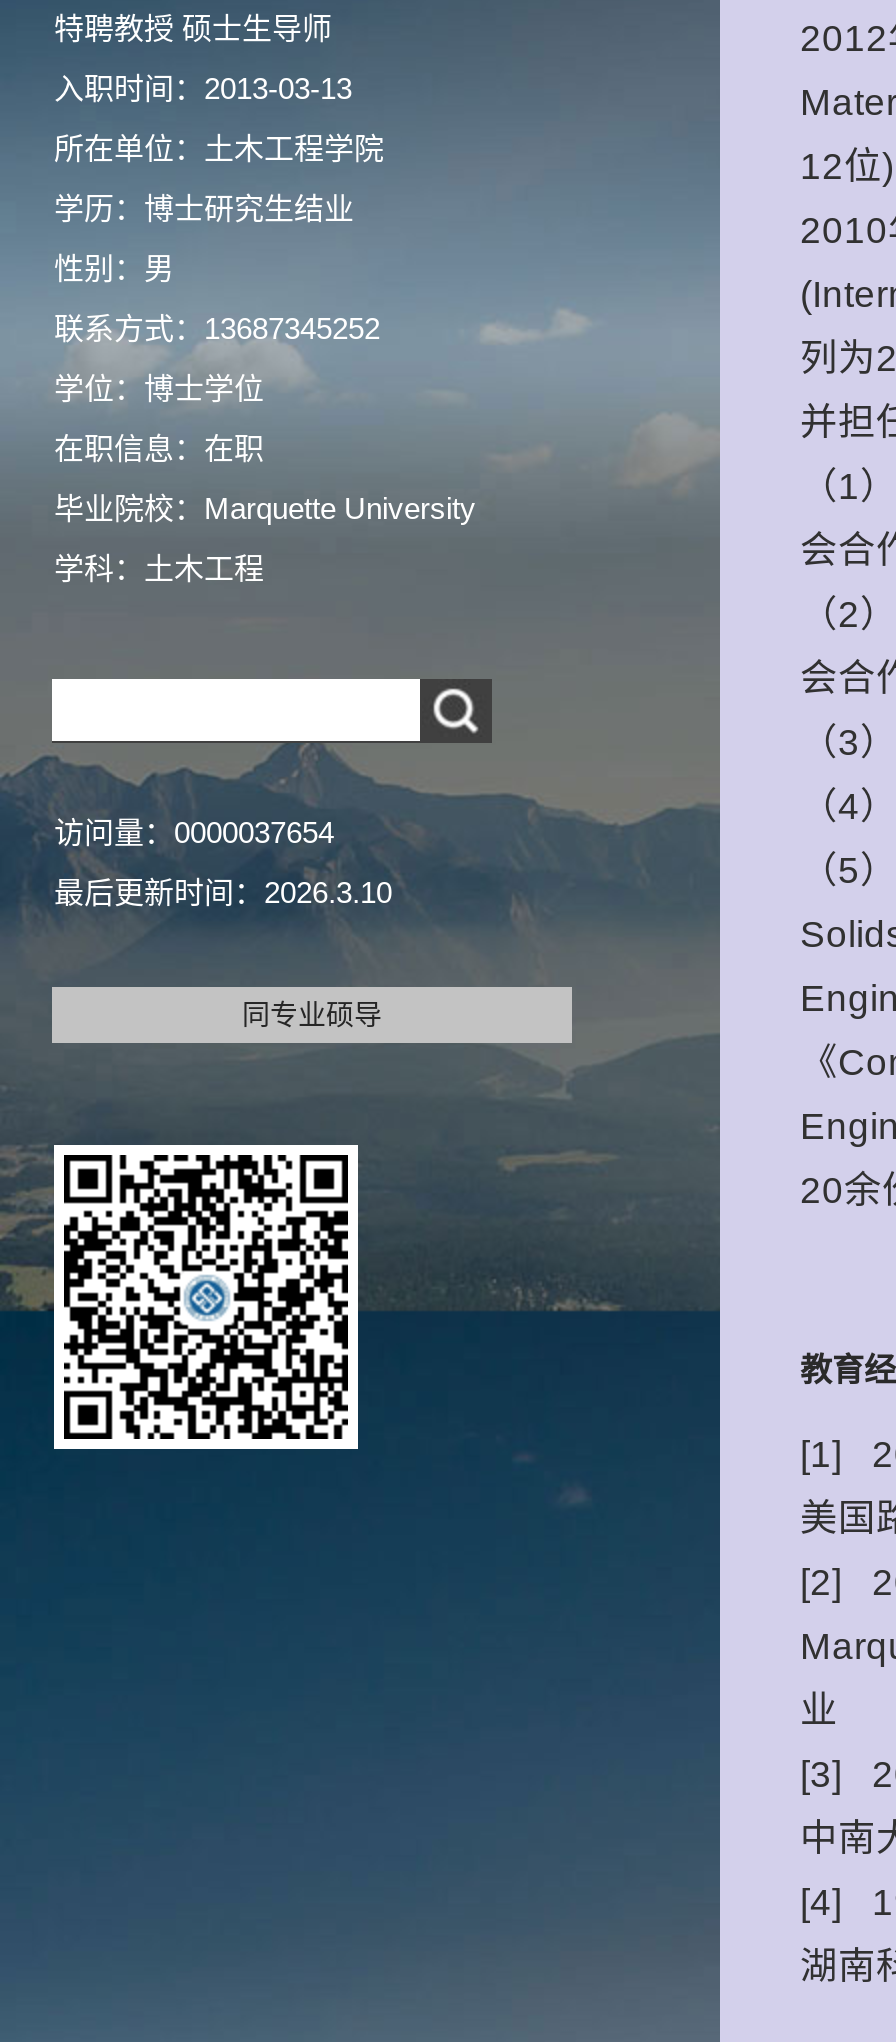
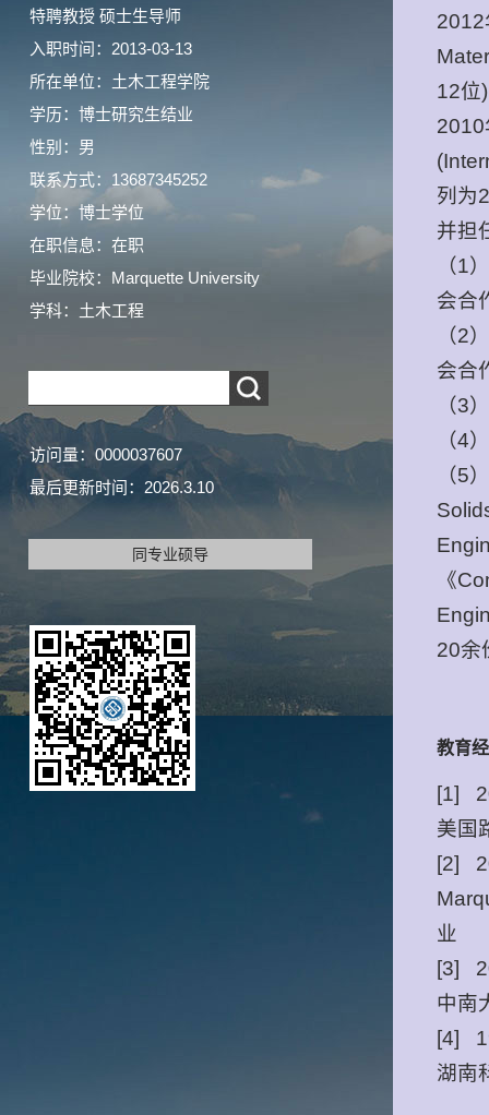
[54,815,334,849] 访问量：0000037654 -> [29,445,182,464] 访问量：0000037607

